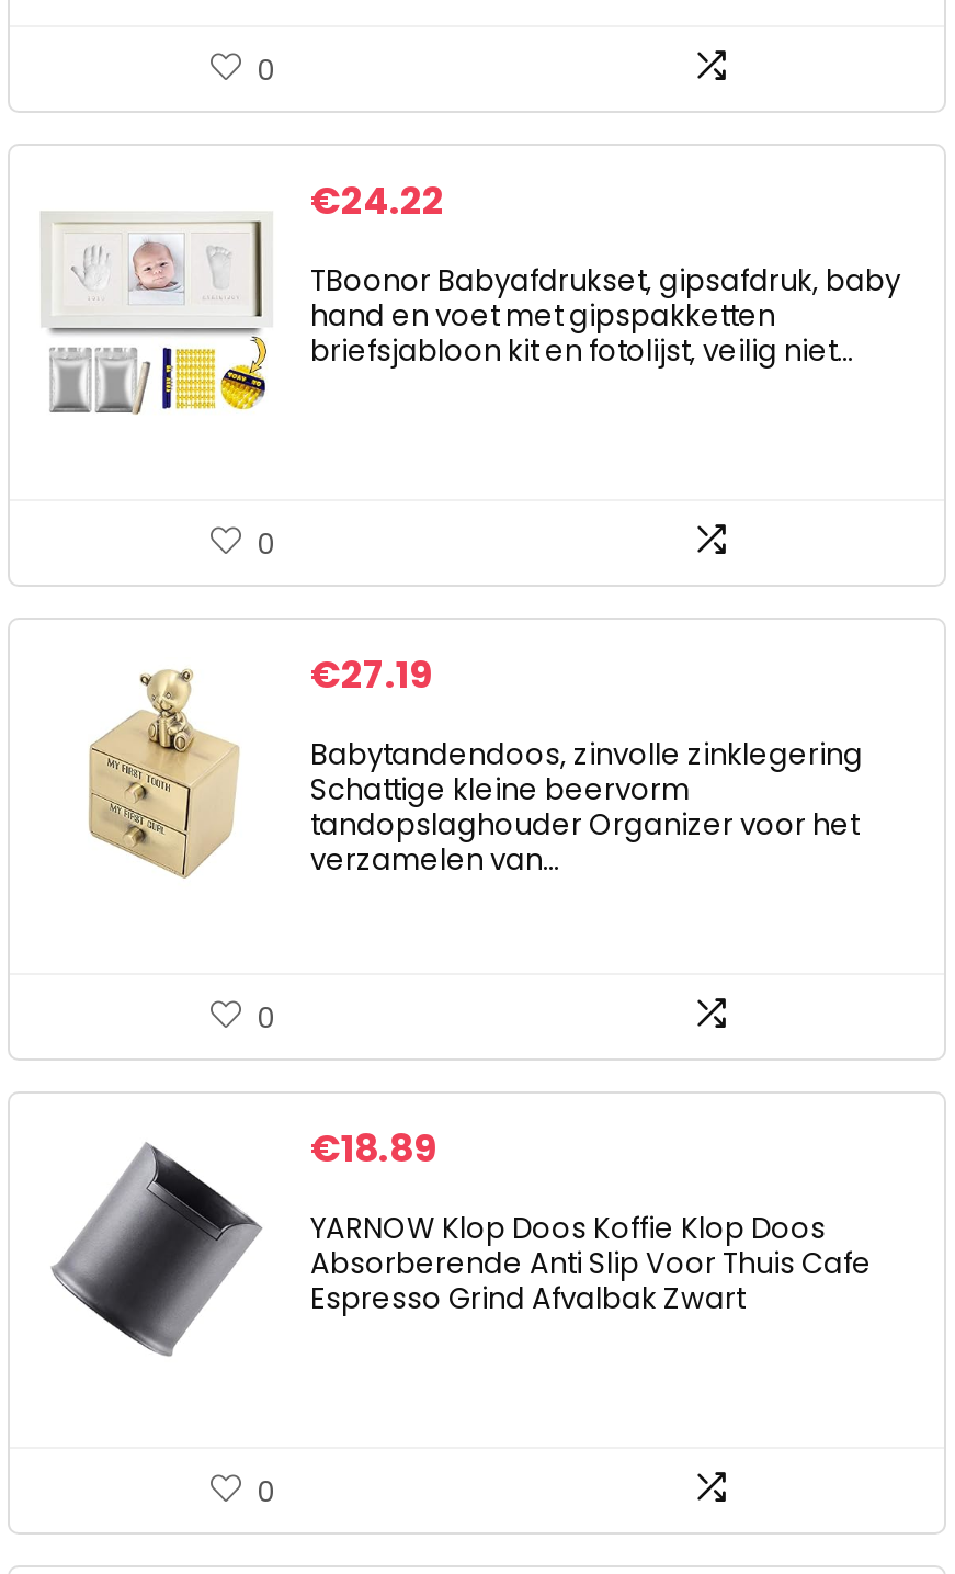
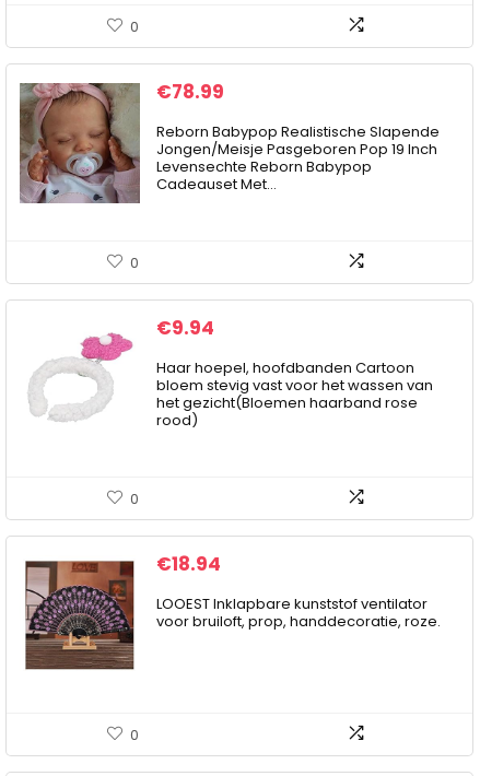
[36,174,444,424] [image] | €24.22 -> [19,78,224,204] [image] | €78.99
[310,259,900,371] TBoonor Babyafdrukset, gipsafdruk, baby | hand en voet met gipspakketten | briefsjabloon kit en fotolijst, veilig niet… -> [156,121,440,194] Reborn Babypop Realistische Slapende | Jongen/Meisje Pasgeboren Pop 19 Inch | Levensechte Reborn Babypop | Cadeauset Met…
[56,647,433,881] [image] | €27.19 -> [28,314,214,428] [image] | €9.94
[310,733,863,880] Babytandendoos, zinvolle zinklegering | Schattige kleine beervorm | tandopslaghouder Organizer voor het | verzamelen van… -> [156,357,433,430] Haar hoepel, hoofdbanden Cartoon | bloem stevig vast voor het wassen van | het gezicht(Bloemen haarband rose | rood)
[47,1121,437,1361] [image] | €18.89 -> [24,550,221,671] [image] | €18.94
[310,1207,872,1319] YARNOW Klop Doos Koffie Klop Doos | Absorberende Anti Slip Voor Thuis Cafe | Espresso Grind Afvalbak Zwart -> [156,593,441,631] LOOEST Inklapbare kunststof ventilator | voor bruiloft, prop, handdecoratie, roze.

